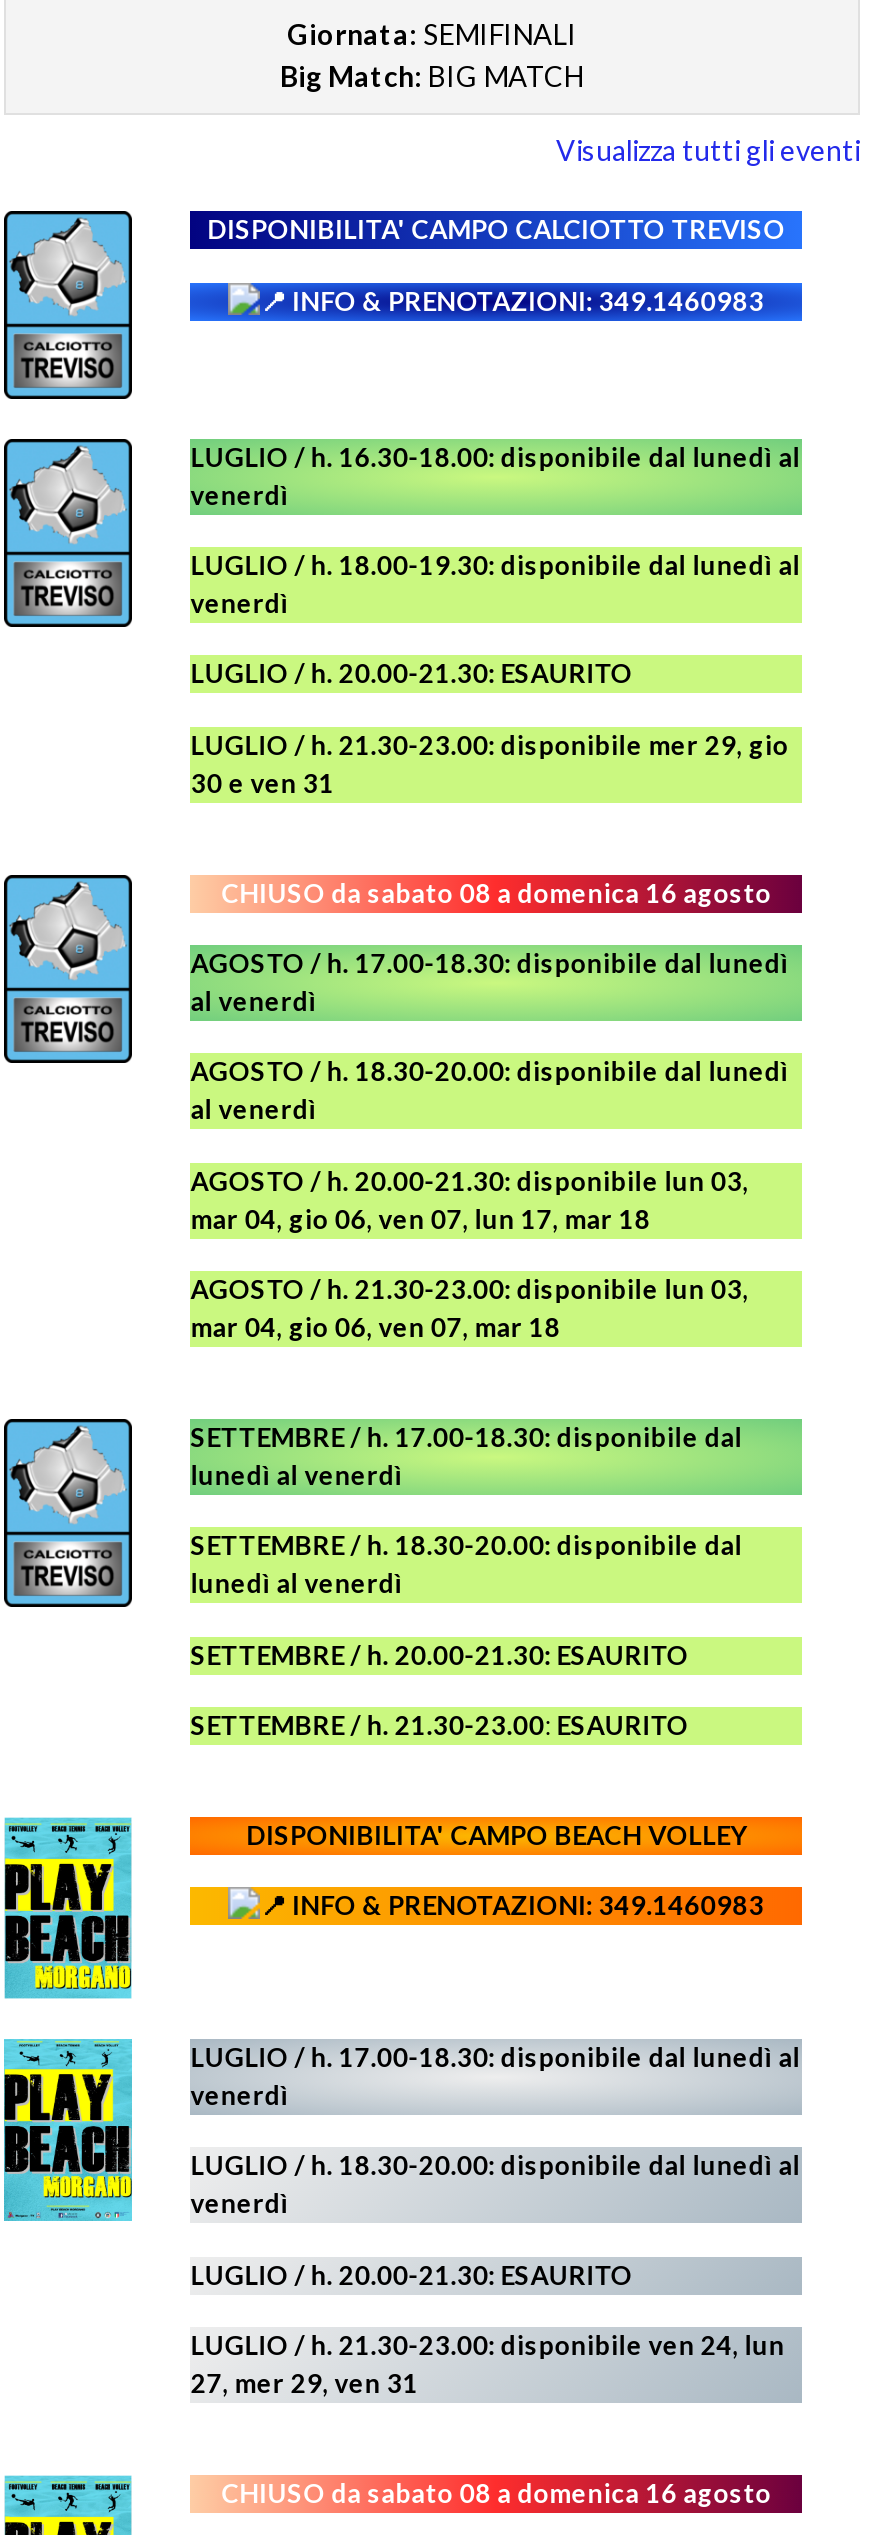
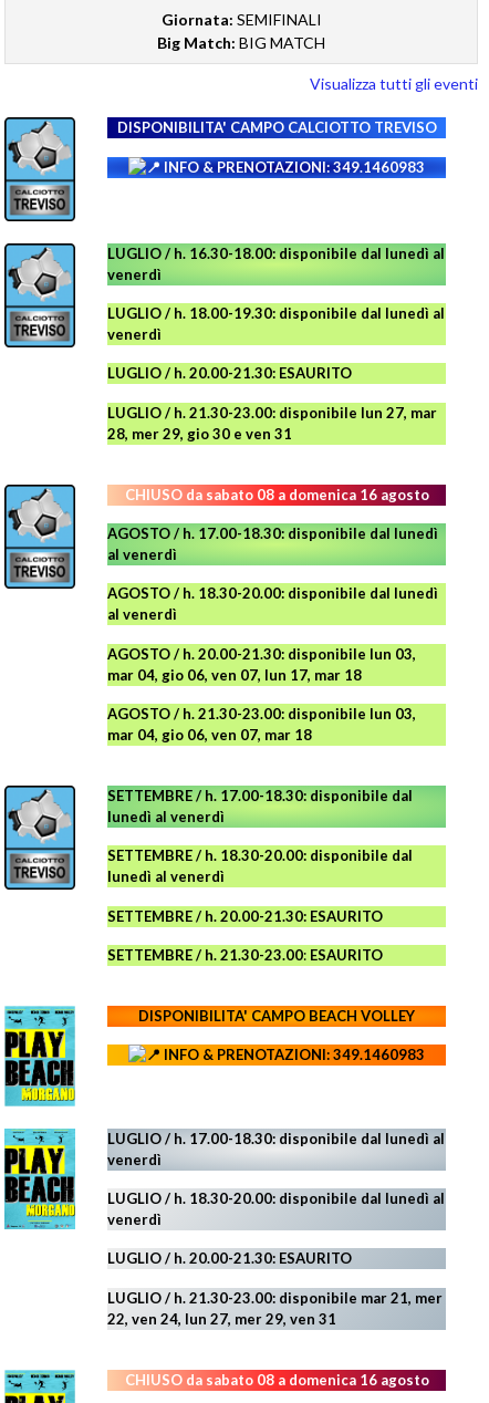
[191,728,789,798] LUGLIO / h. 21.30-23.00: disponibile mer 29, gio | 30 e ven 31 -> [108,404,437,442] LUGLIO / h. 21.30-23.00: disponibile lun 27, mar | 28, mer 29, gio 30 e ven 31
[191,2329,785,2399] LUGLIO / h. 21.30-23.00: disponibile ven 24, lun | 27, mer 29, ven 31 -> [108,1289,443,1327] LUGLIO / h. 21.30-23.00: disponibile mar 21, mer | 22, ven 24, lun 27, mer 29, ven 31

